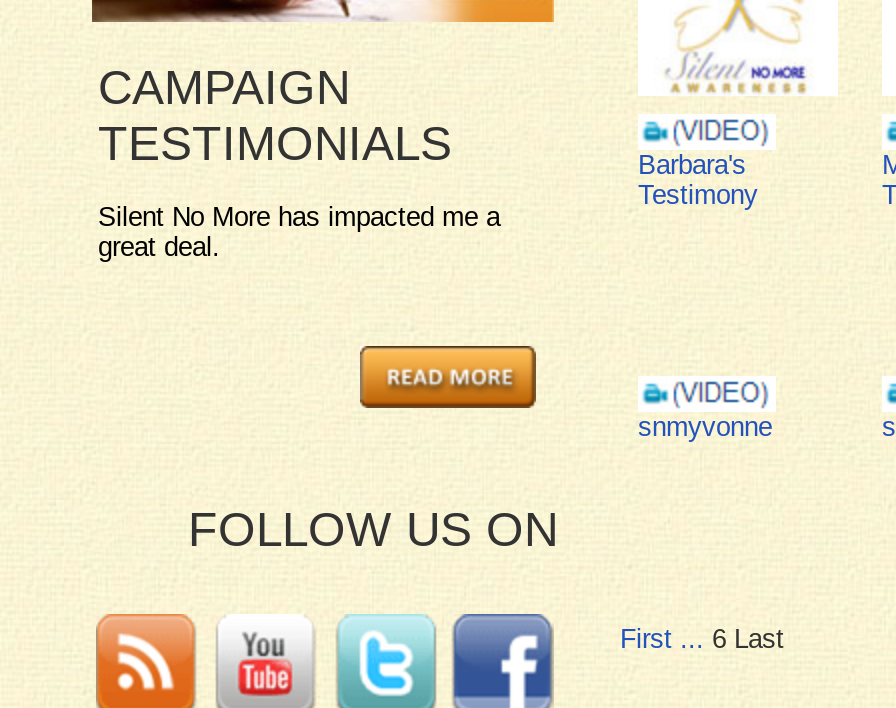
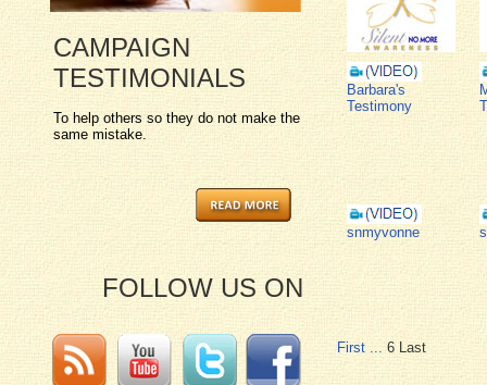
[98,203,500,263] Silent No More has impacted me a | great deal. -> [53,110,300,143] To help others so they do not make the | same mistake.

